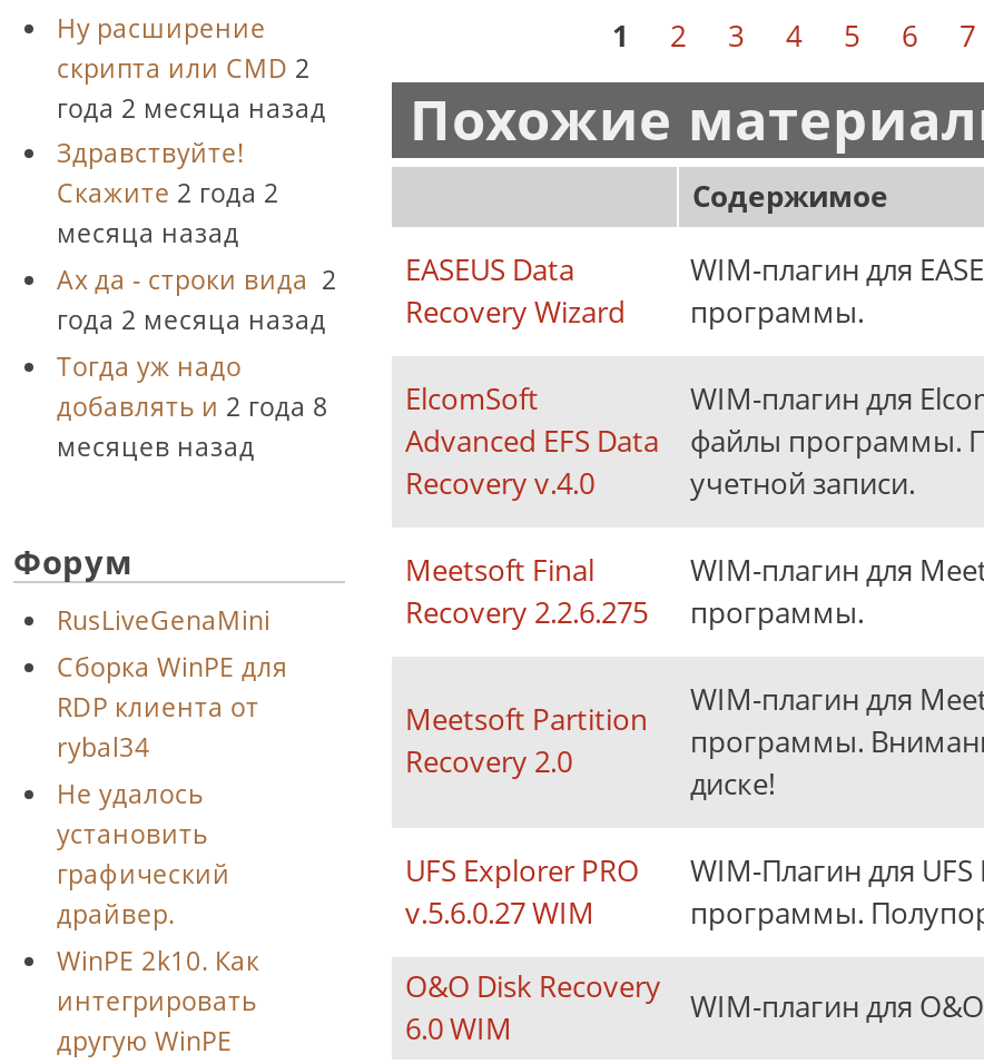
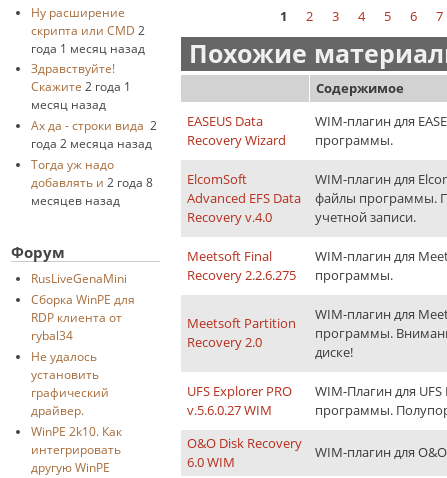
[57,88,326,124] года 2 месяца назад -> [30,39,144,55] года 1 месяц назад
[57,175,279,210] Скажите 2 года 2 -> [30,78,130,94] Скажите 2 года 1
[57,215,239,250] месяца назад -> [30,96,105,112] месяц назад

